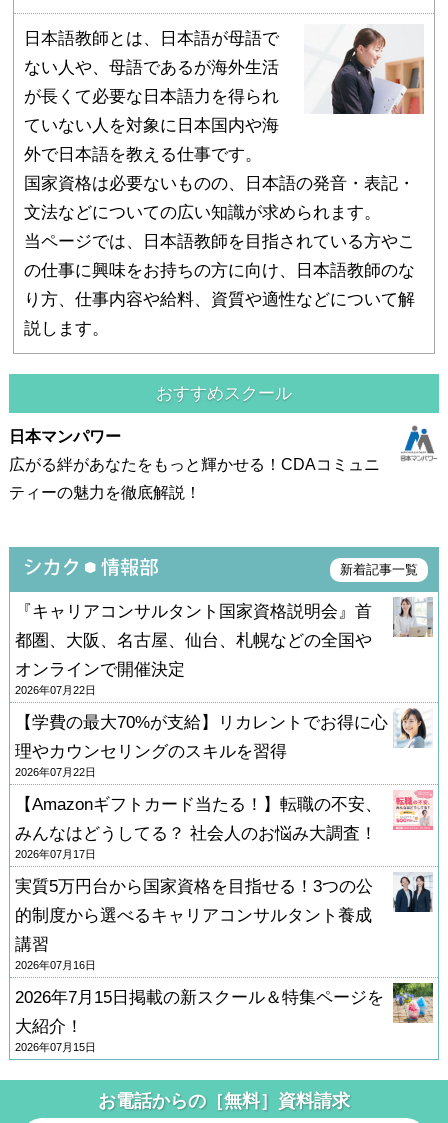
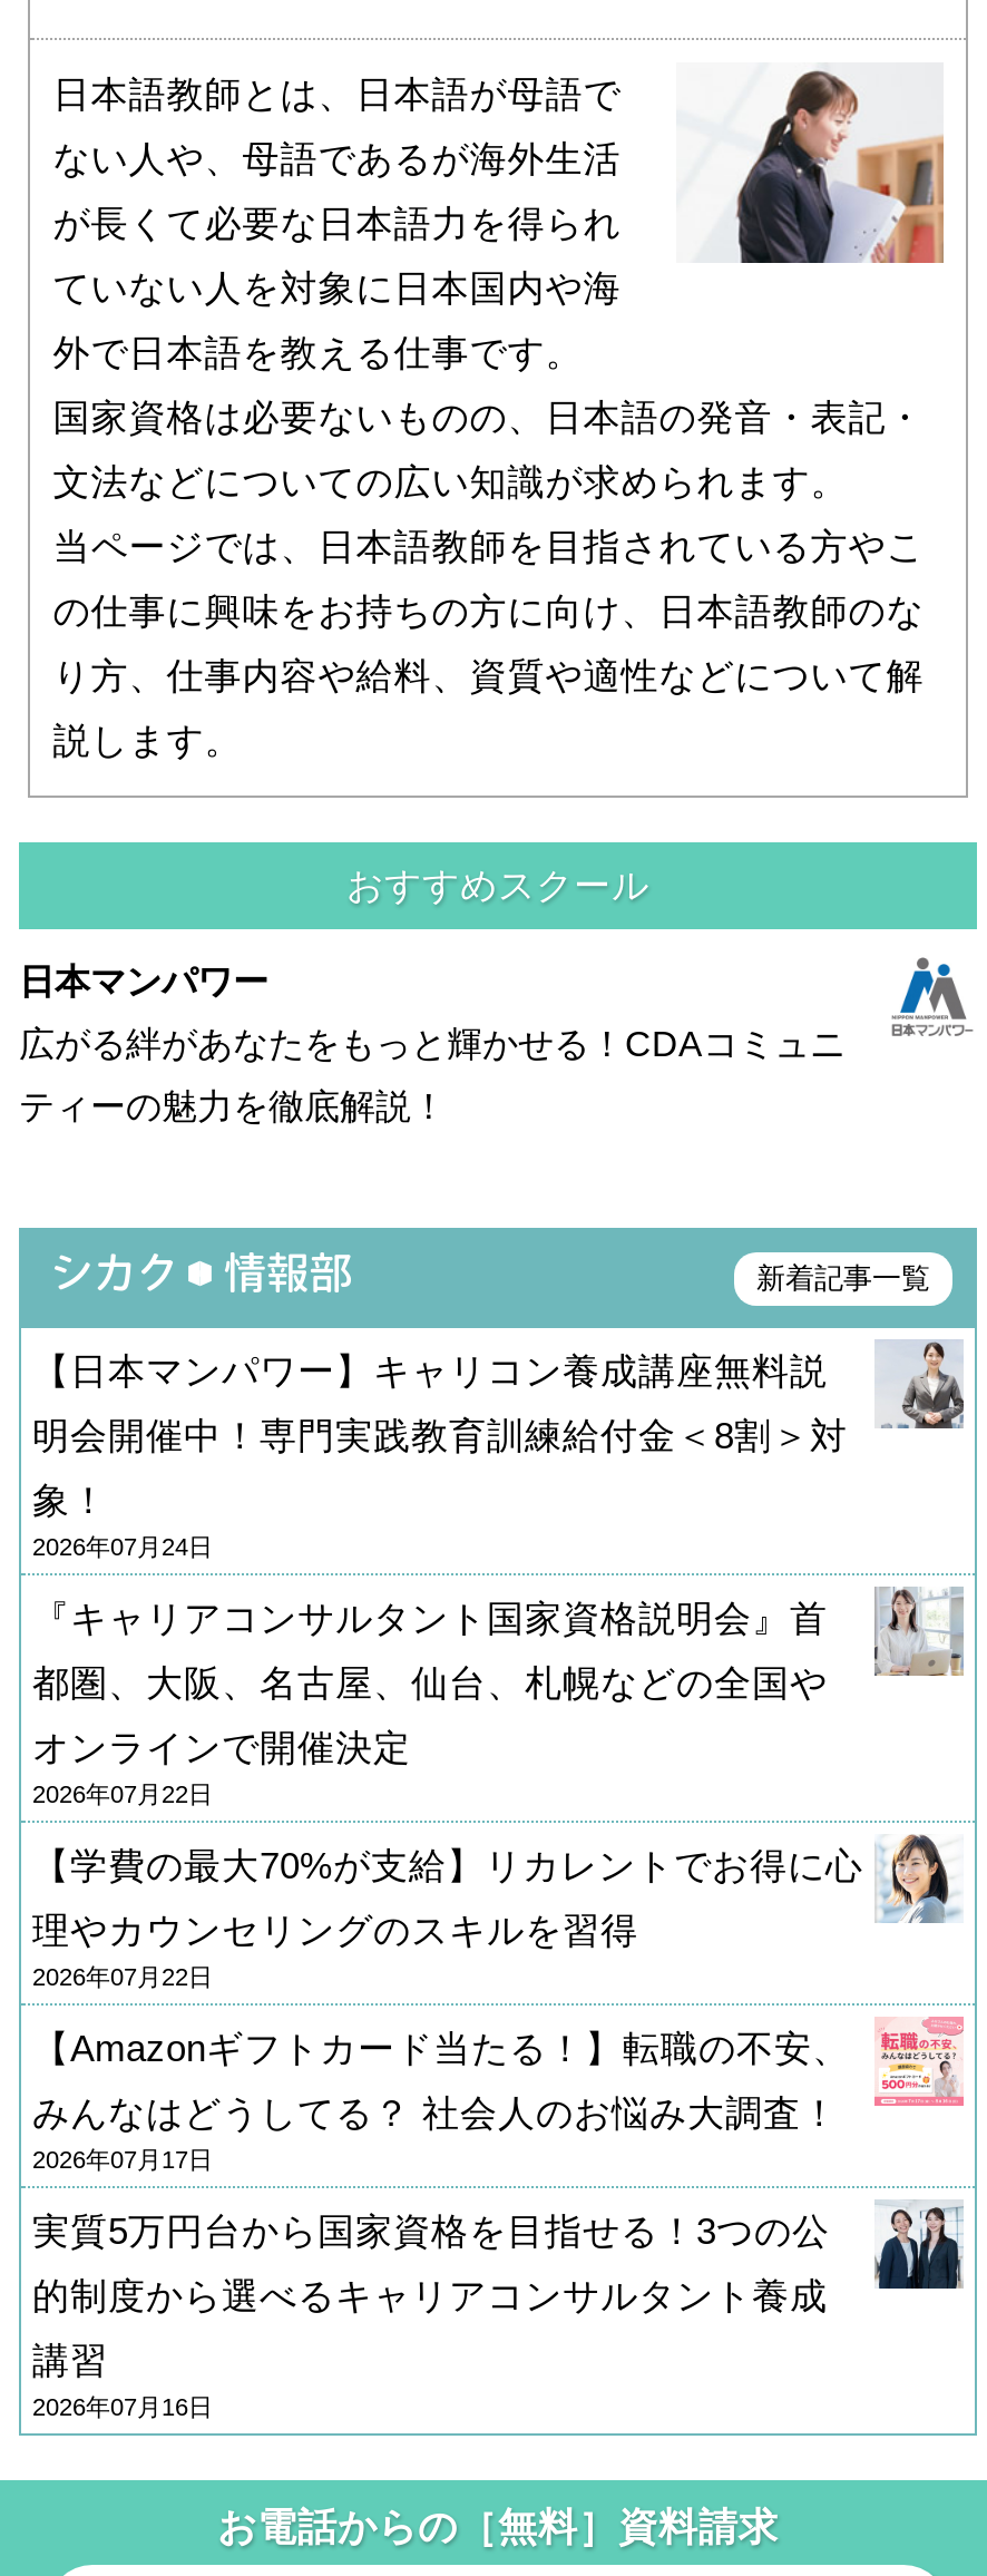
none -> [32,1339,964,1561] [image] | 【日本マンパワー】キャリコン養成講座無料説 | 明会開催中！専門実践教育訓練給付金＜8割＞対 | 象！ | 2026年07月24日
moved [15,593,435,971] -> [32,1578,968,2421]: [image] | 『キャリアコンサルタント国家資格説明会』首 | 都圏、大阪、名古屋、仙台、札幌などの全国や | ... | 講習 | 2026年07月16日
[15,982,434,1053] [image] | 2026年7月15日掲載の新スクール＆特集ページを | 大紹介！ | 2026年07月15日 -> none

